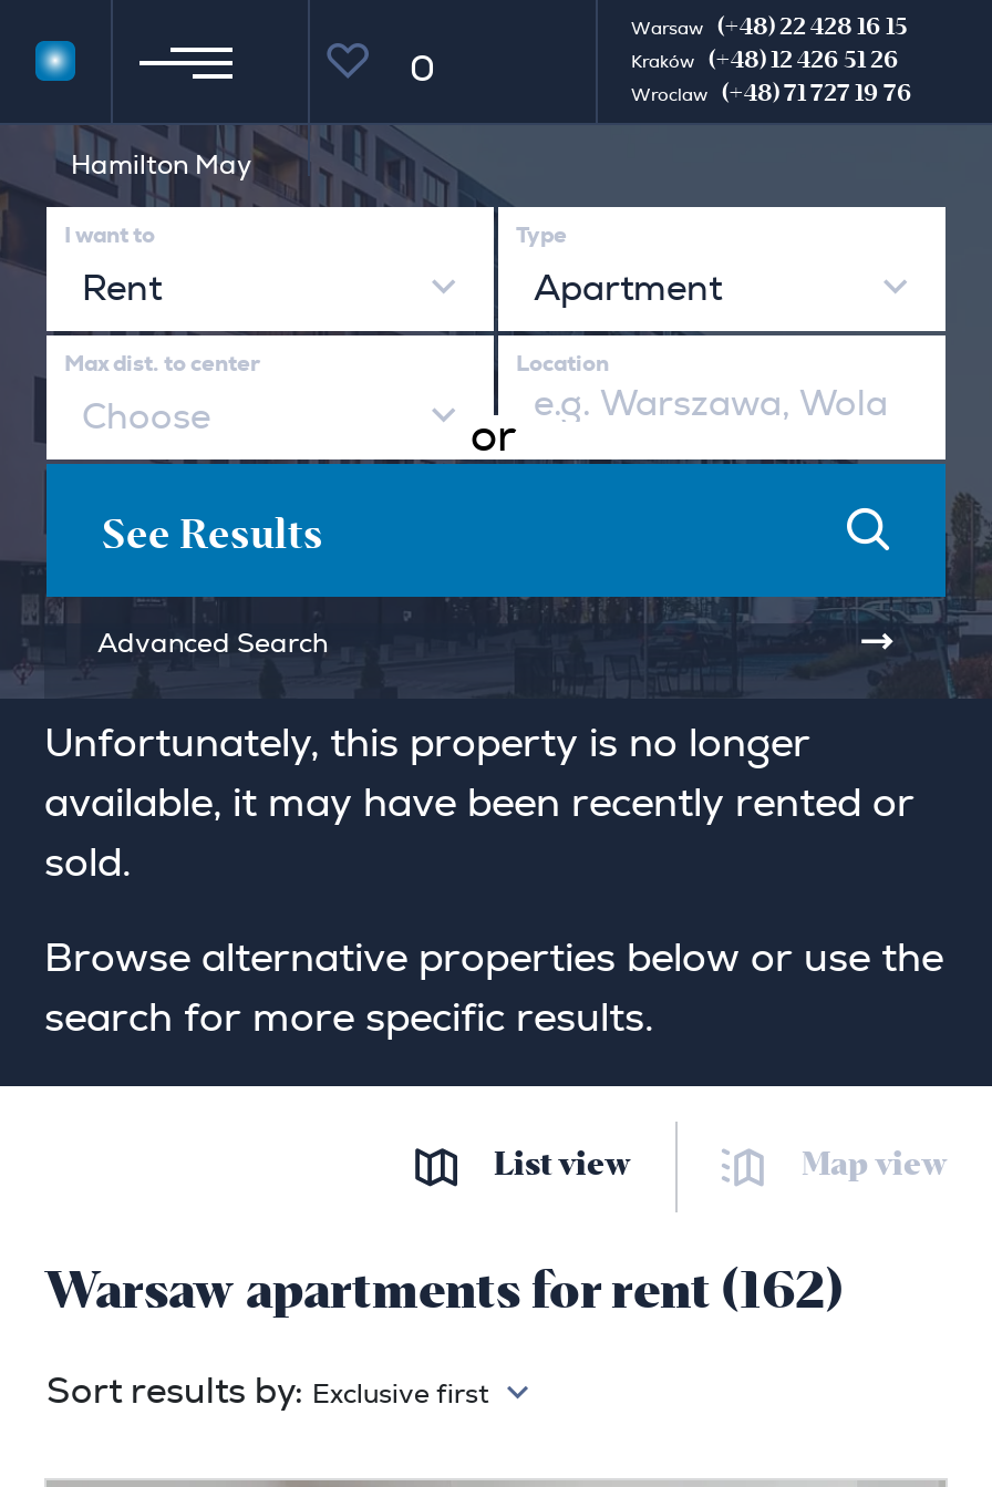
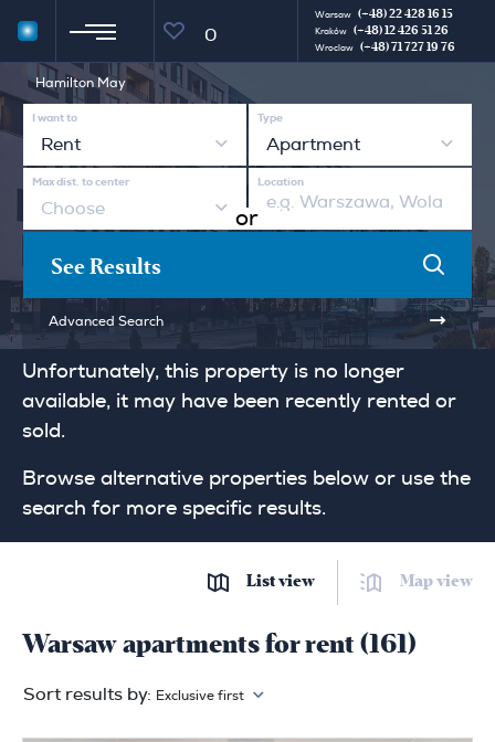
[44,1259,844,1328] Warsaw apartments for rent (162) -> [22,628,417,662] Warsaw apartments for rent (161)

